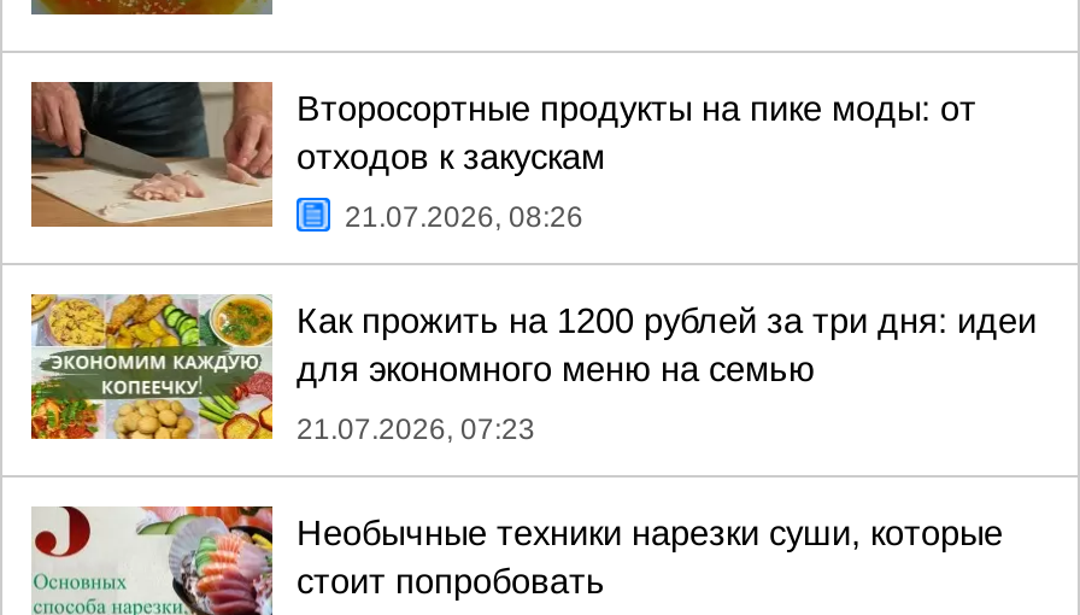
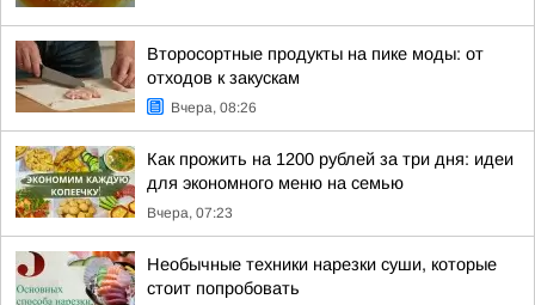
[345,200,583,234] 21.07.2026, 08:26 -> [171,99,257,116] Вчера, 08:26
[297,412,535,446] 21.07.2026, 07:23 -> [147,205,233,221] Вчера, 07:23

